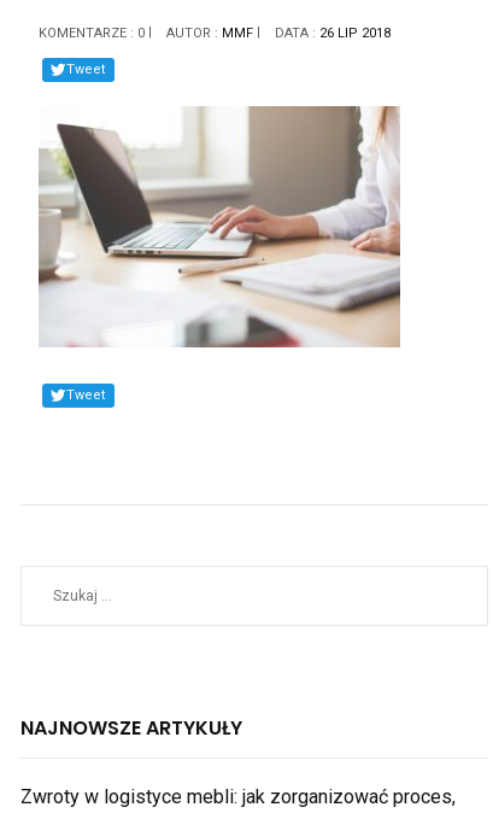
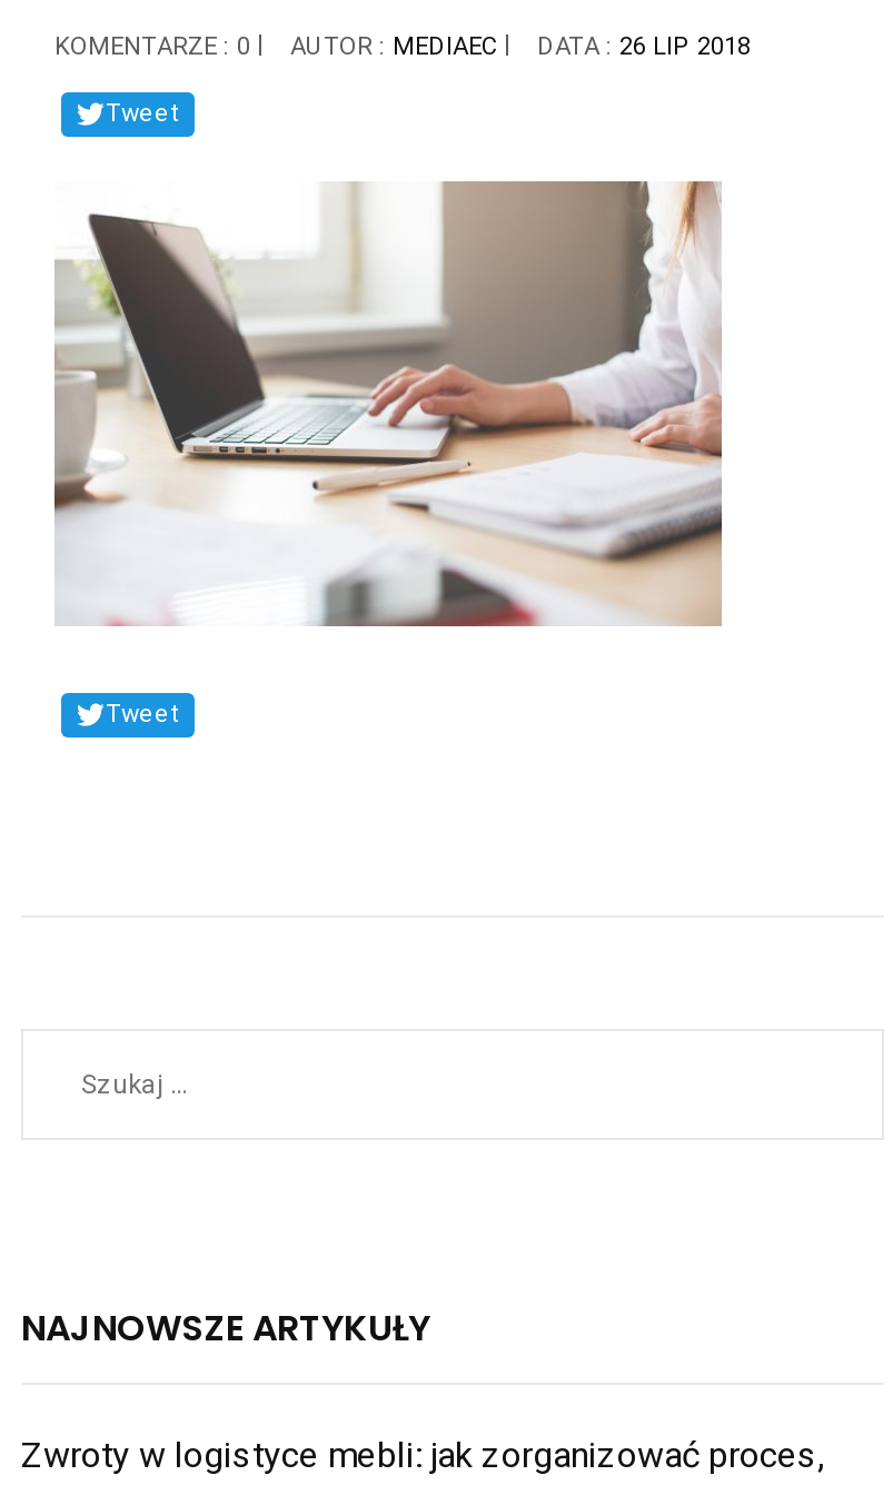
[166,25,253,41] AUTOR : MMF -> [290,32,497,61] AUTOR : MEDIAEC

